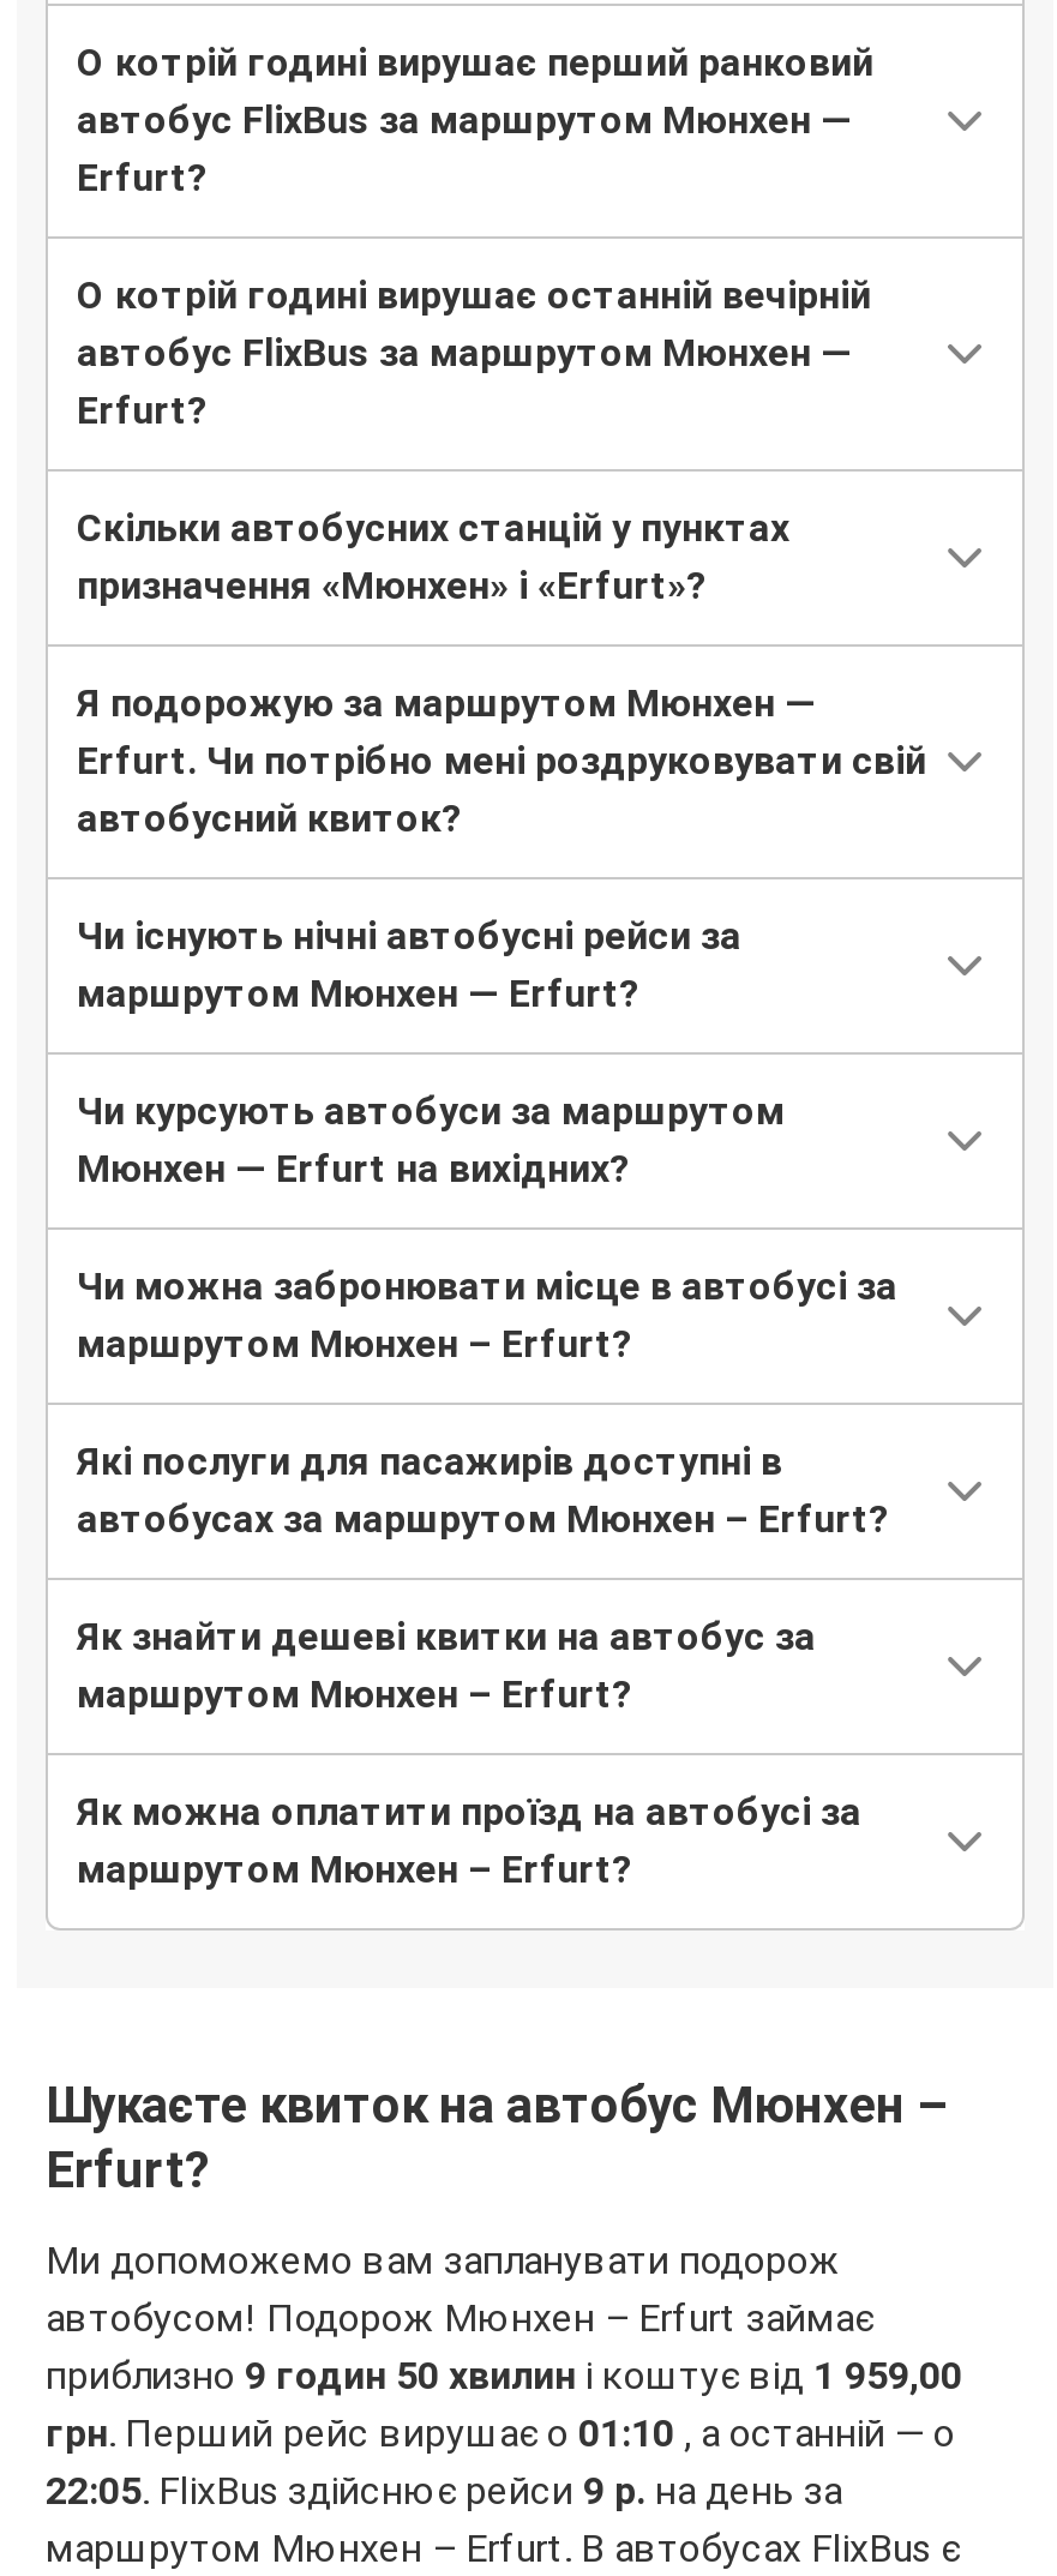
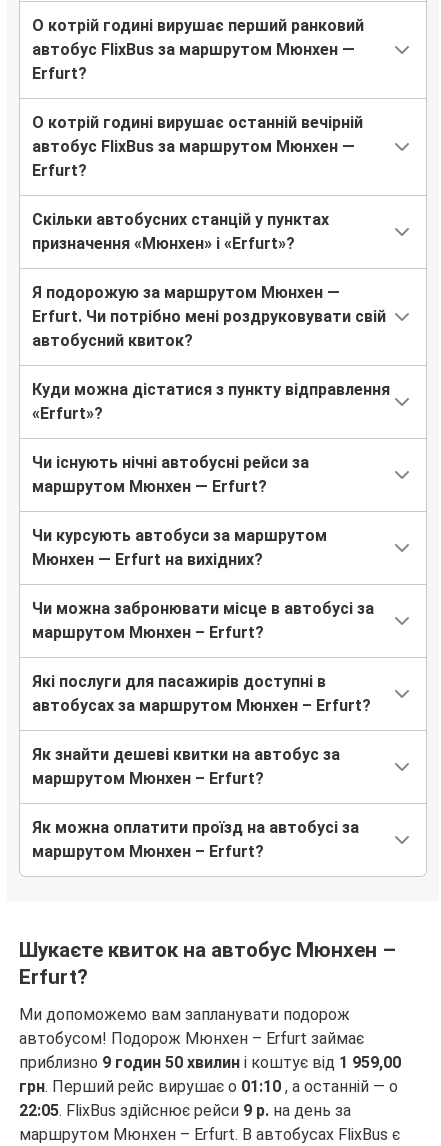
none -> [32,380,390,423] Куди можна дістатися з пункту відправлення | «Erfurt»?

